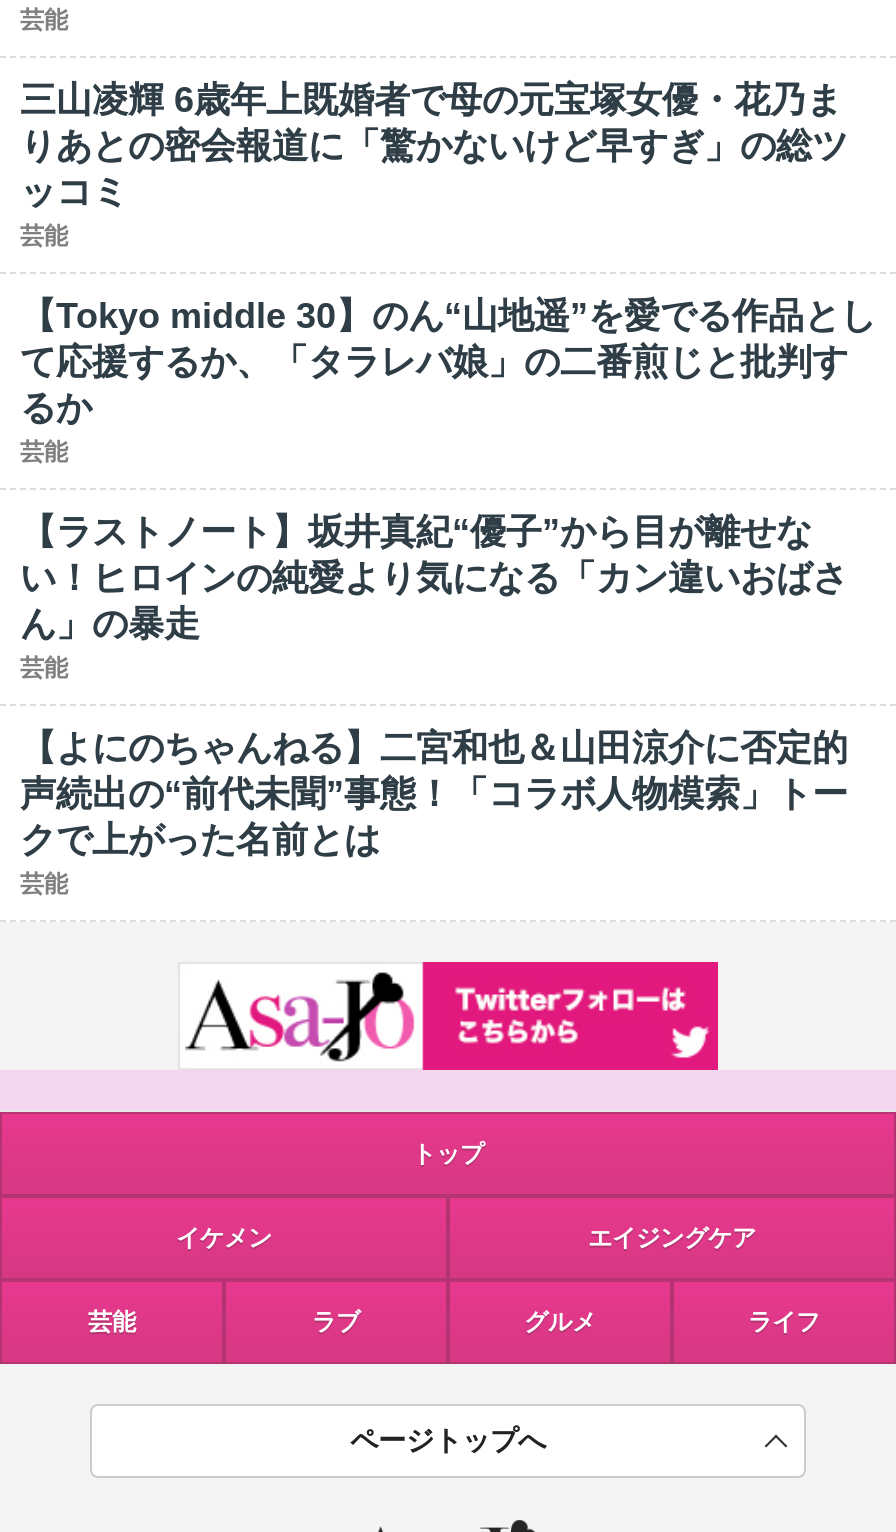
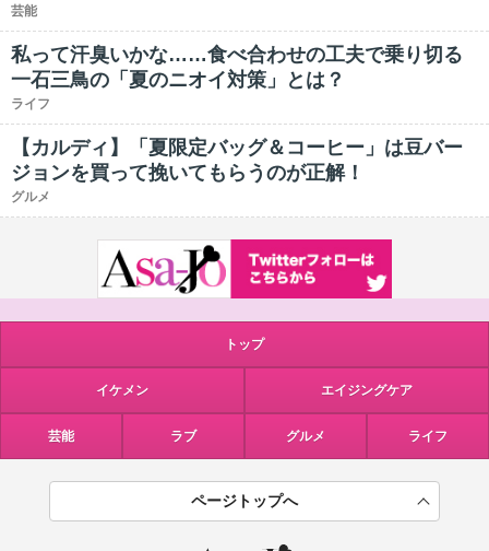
[20,80,876,898] 三山凌輝 6歳年上既婚者で母の元宝塚女優・花乃ま | りあとの密会報道に「驚かないけど早すぎ」の総ツ | ッコミ | 芸能 | 【Tokyo middle 30】のん“山地遥”を愛でる作品とし | て応援するか、「タラレバ娘」の二番煎じと批判す | るか | 芸能 | 【ラストノート】坂井真紀“優子”から目が離せな | い！ヒロインの純愛より気になる「カン違いおばさ | ん」の暴走 | 芸能 | 【よにのちゃんねる】二宮和也＆山田涼介に否定的 | 声続出の“前代未聞”事態！「コラボ人物模索」トー | クで上がった名前とは | 芸能 -> [11,44,463,204] 私って汗臭いかな……食べ合わせの工夫で乗り切る | 一石三鳥の「夏のニオイ対策」とは？ | ライフ | 【カルディ】「夏限定バッグ＆コーヒー」は豆バー | ジョンを買って挽いてもらうのが正解！ | グルメ

